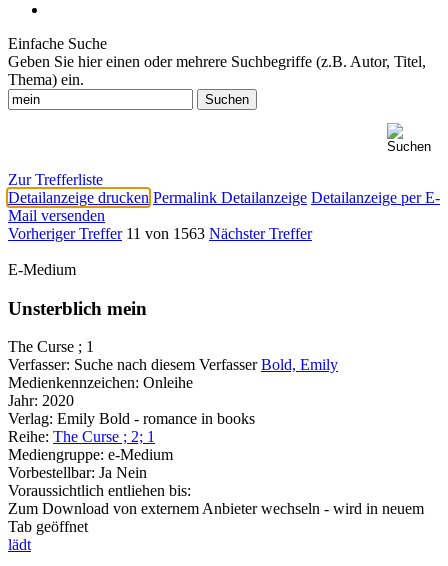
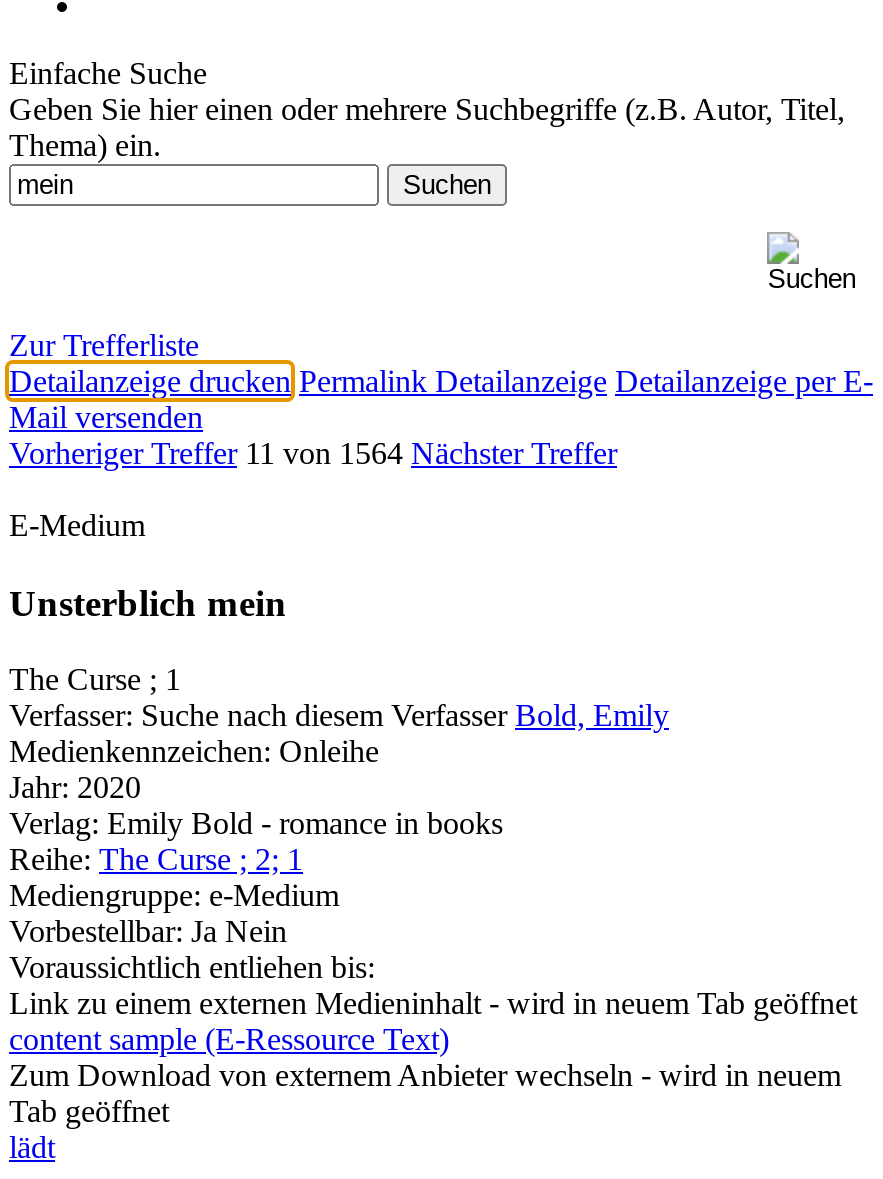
[8,225,312,242] Vorheriger Treffer 11 von 1563 Nächster Treffer -> [9,436,617,470] Vorheriger Treffer 11 von 1564 Nächster Treffer
none -> [9,987,857,1057] Link zu einem externen Medieninhalt - wird in neuem Tab geöffnet | content sample (E-Ressource Text)

